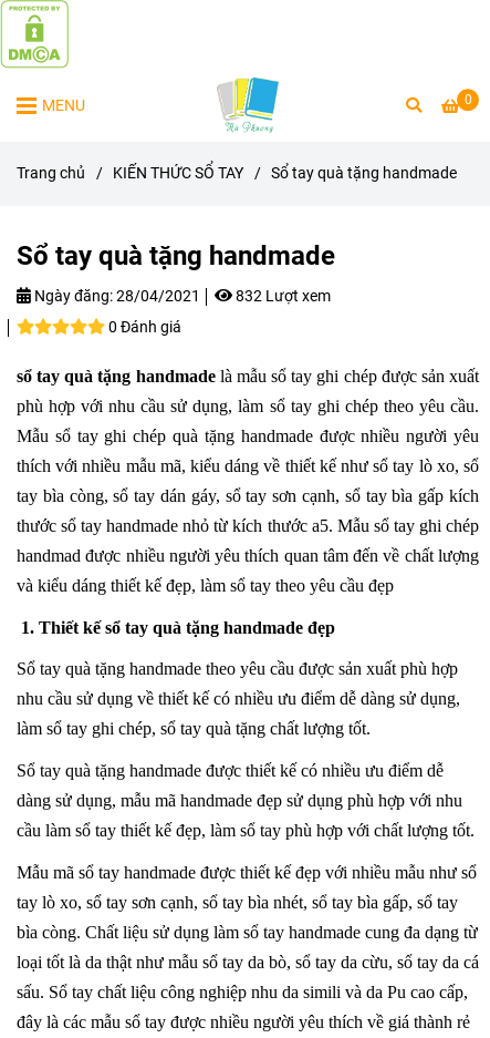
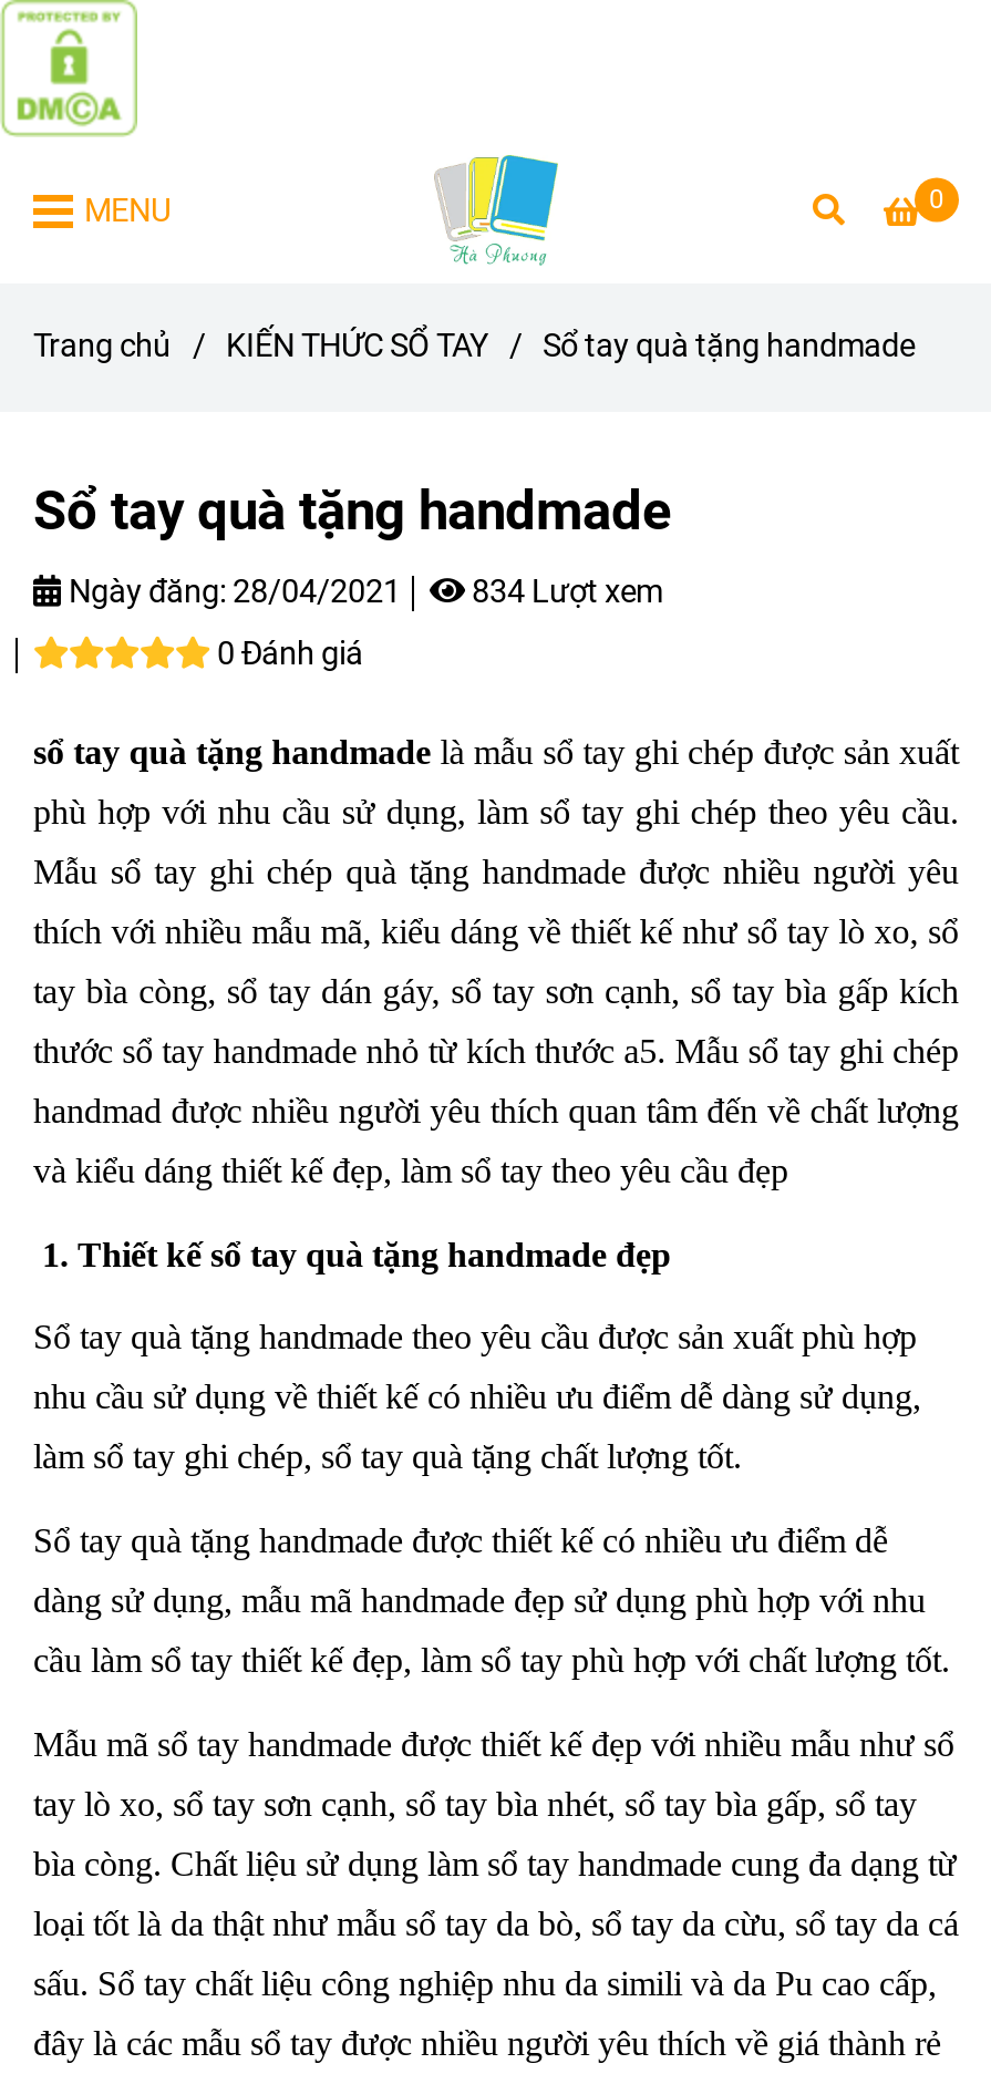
[31,287,331,306] Ngày đăng: 28/04/2021 832 Lượt xem -> [62,574,662,611] Ngày đăng: 28/04/2021 834 Lượt xem

